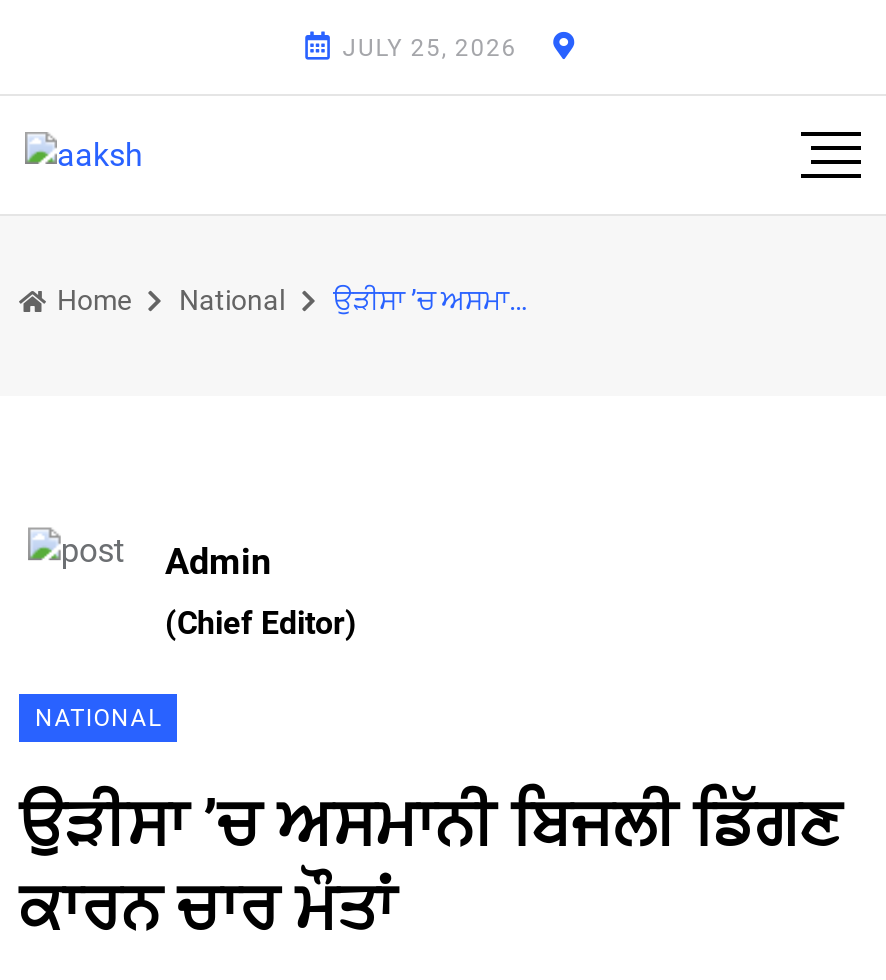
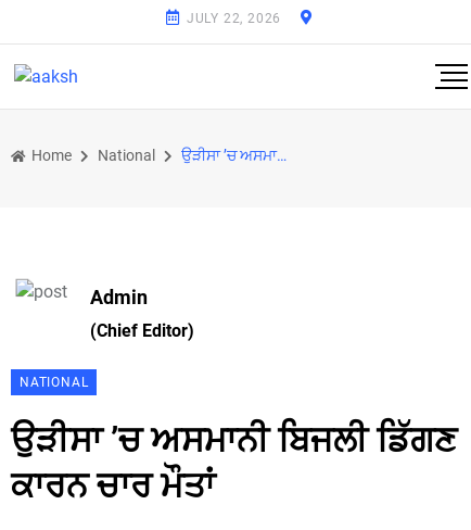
[342,34,517,62] JULY 25, 2026 -> [186,11,281,26] JULY 22, 2026

